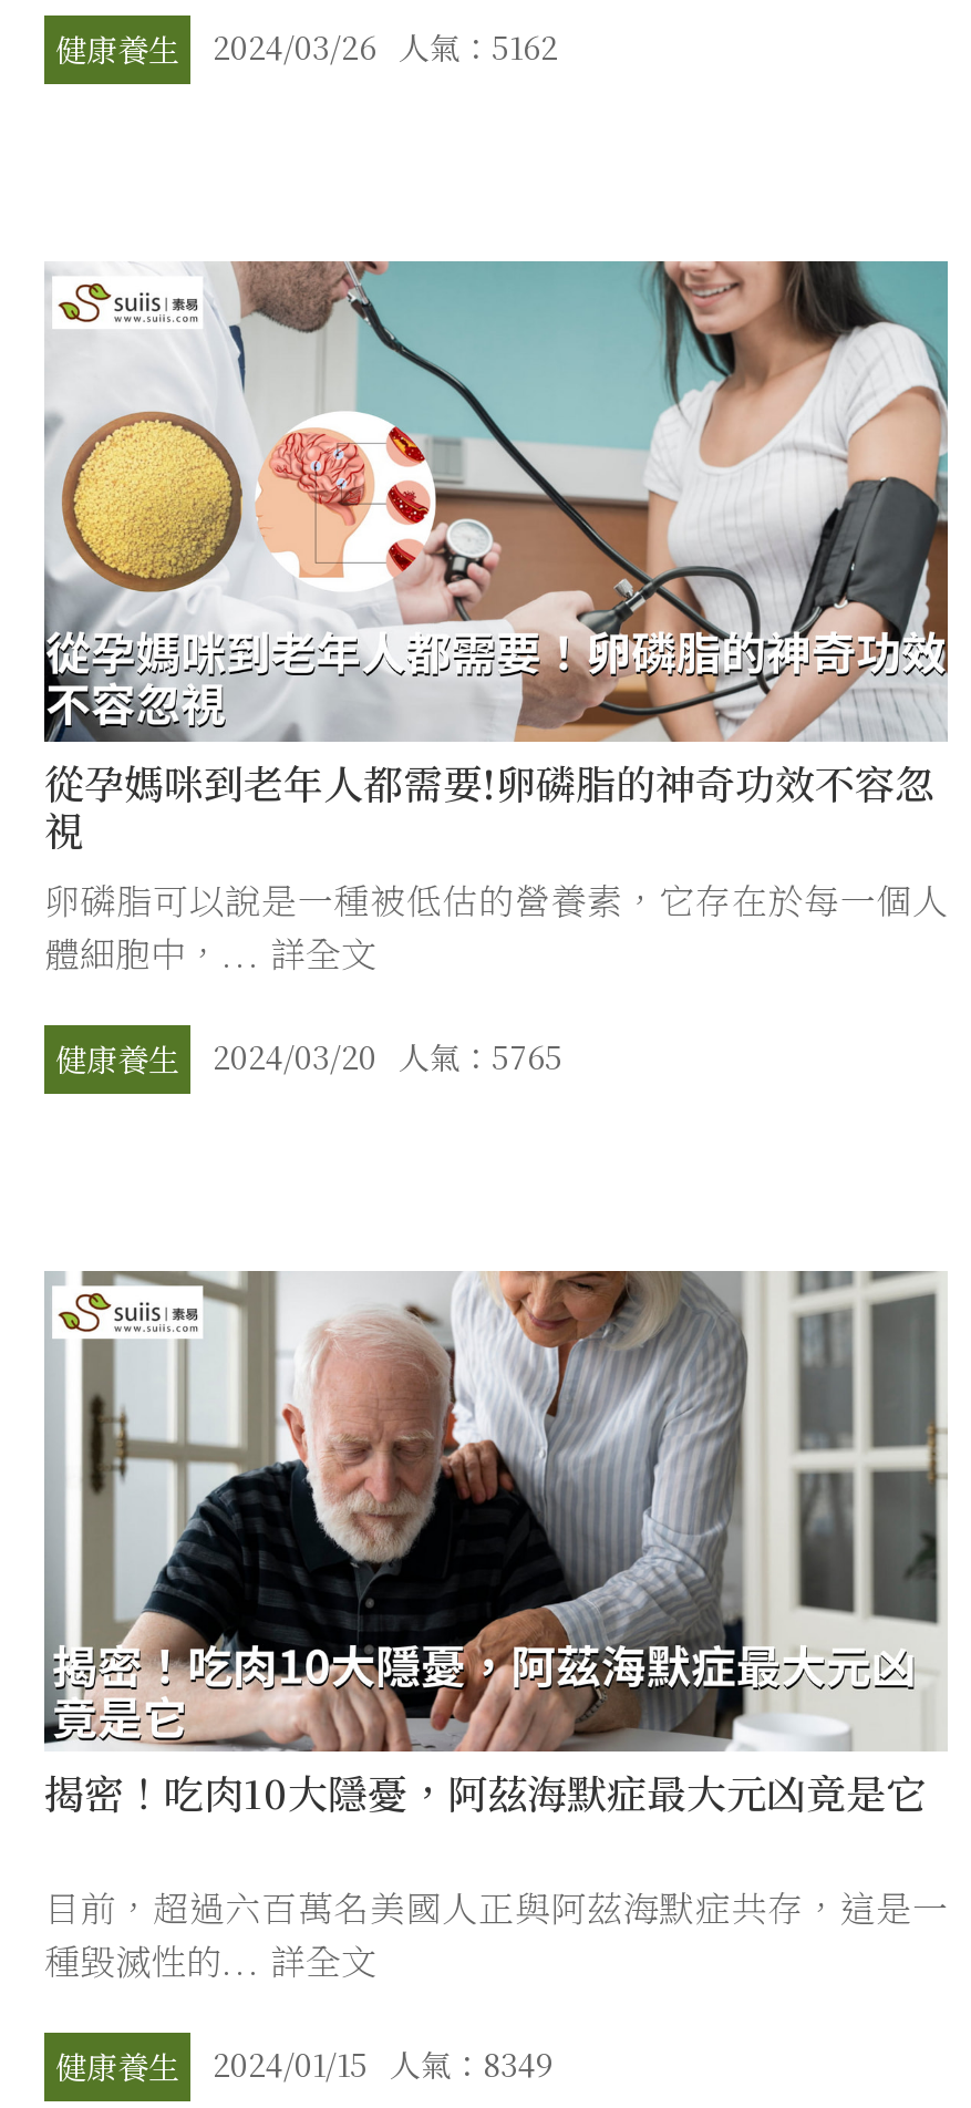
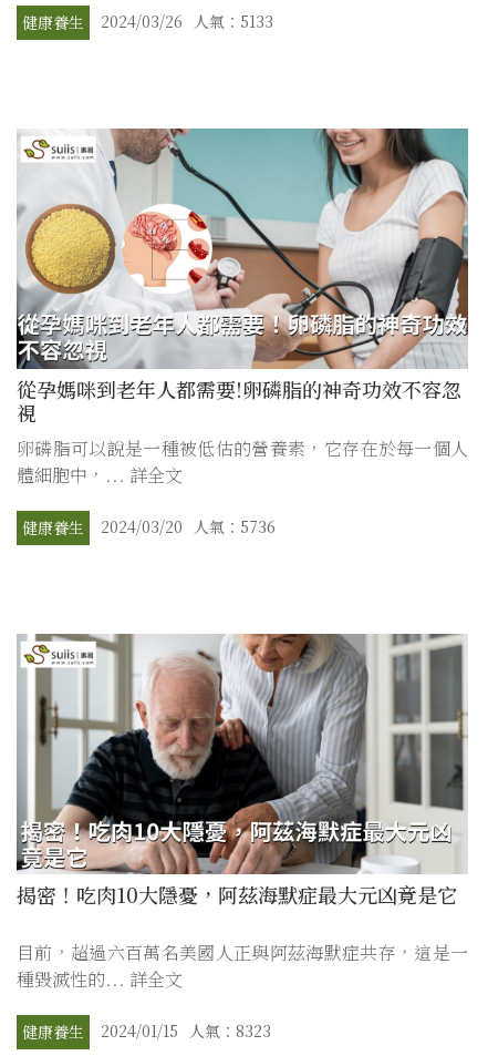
[213,24,558,68] 2024/03/26 人氣：5162 -> [101,10,273,32] 2024/03/26 人氣：5133
[213,1033,562,1077] 2024/03/20 人氣：5765 -> [101,515,276,537] 2024/03/20 人氣：5736
[213,2042,554,2087] 2024/01/15 人氣：8349 -> [101,1020,271,1042] 2024/01/15 人氣：8323

